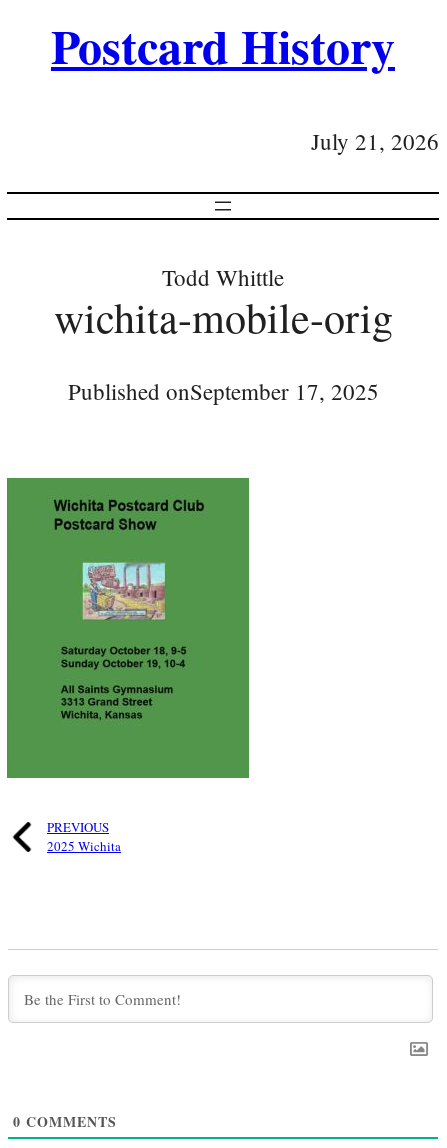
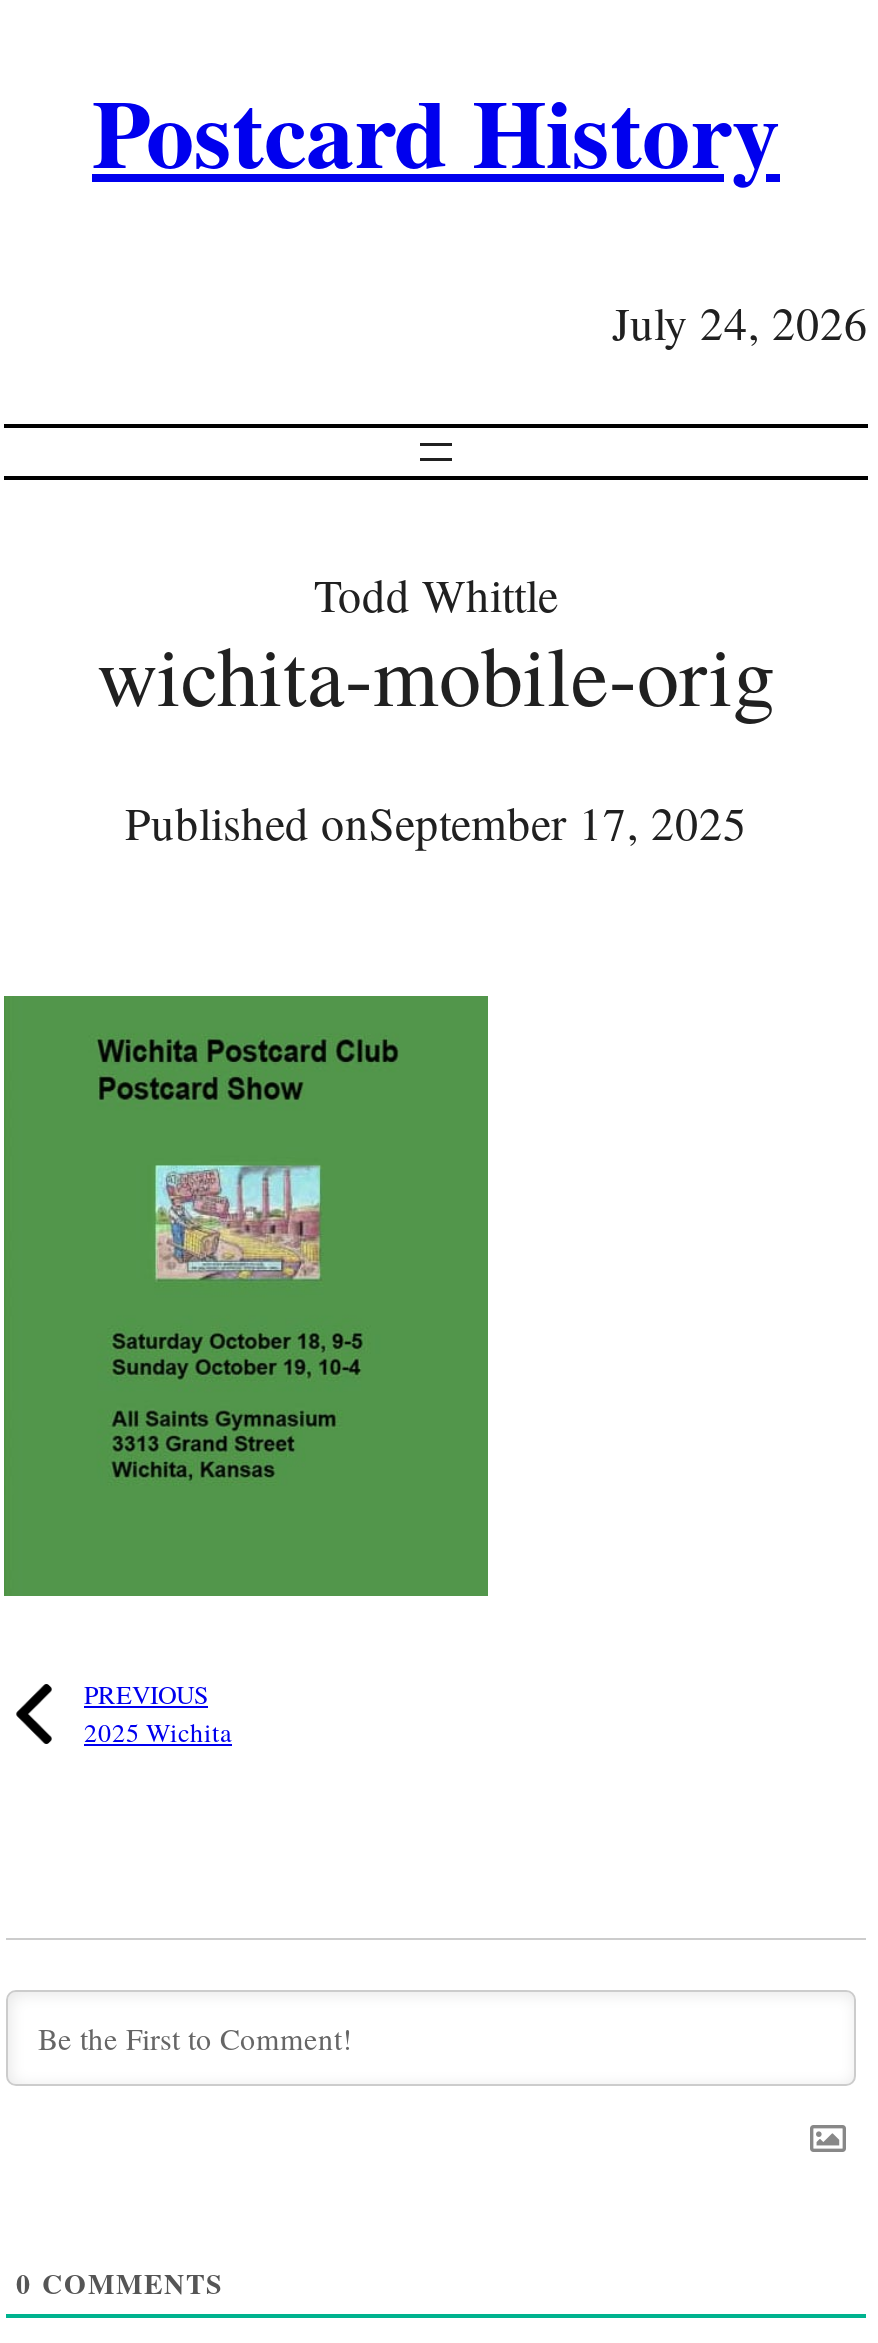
[311,126,439,156] July 21, 2026 -> [612,292,868,352] July 24, 2026

